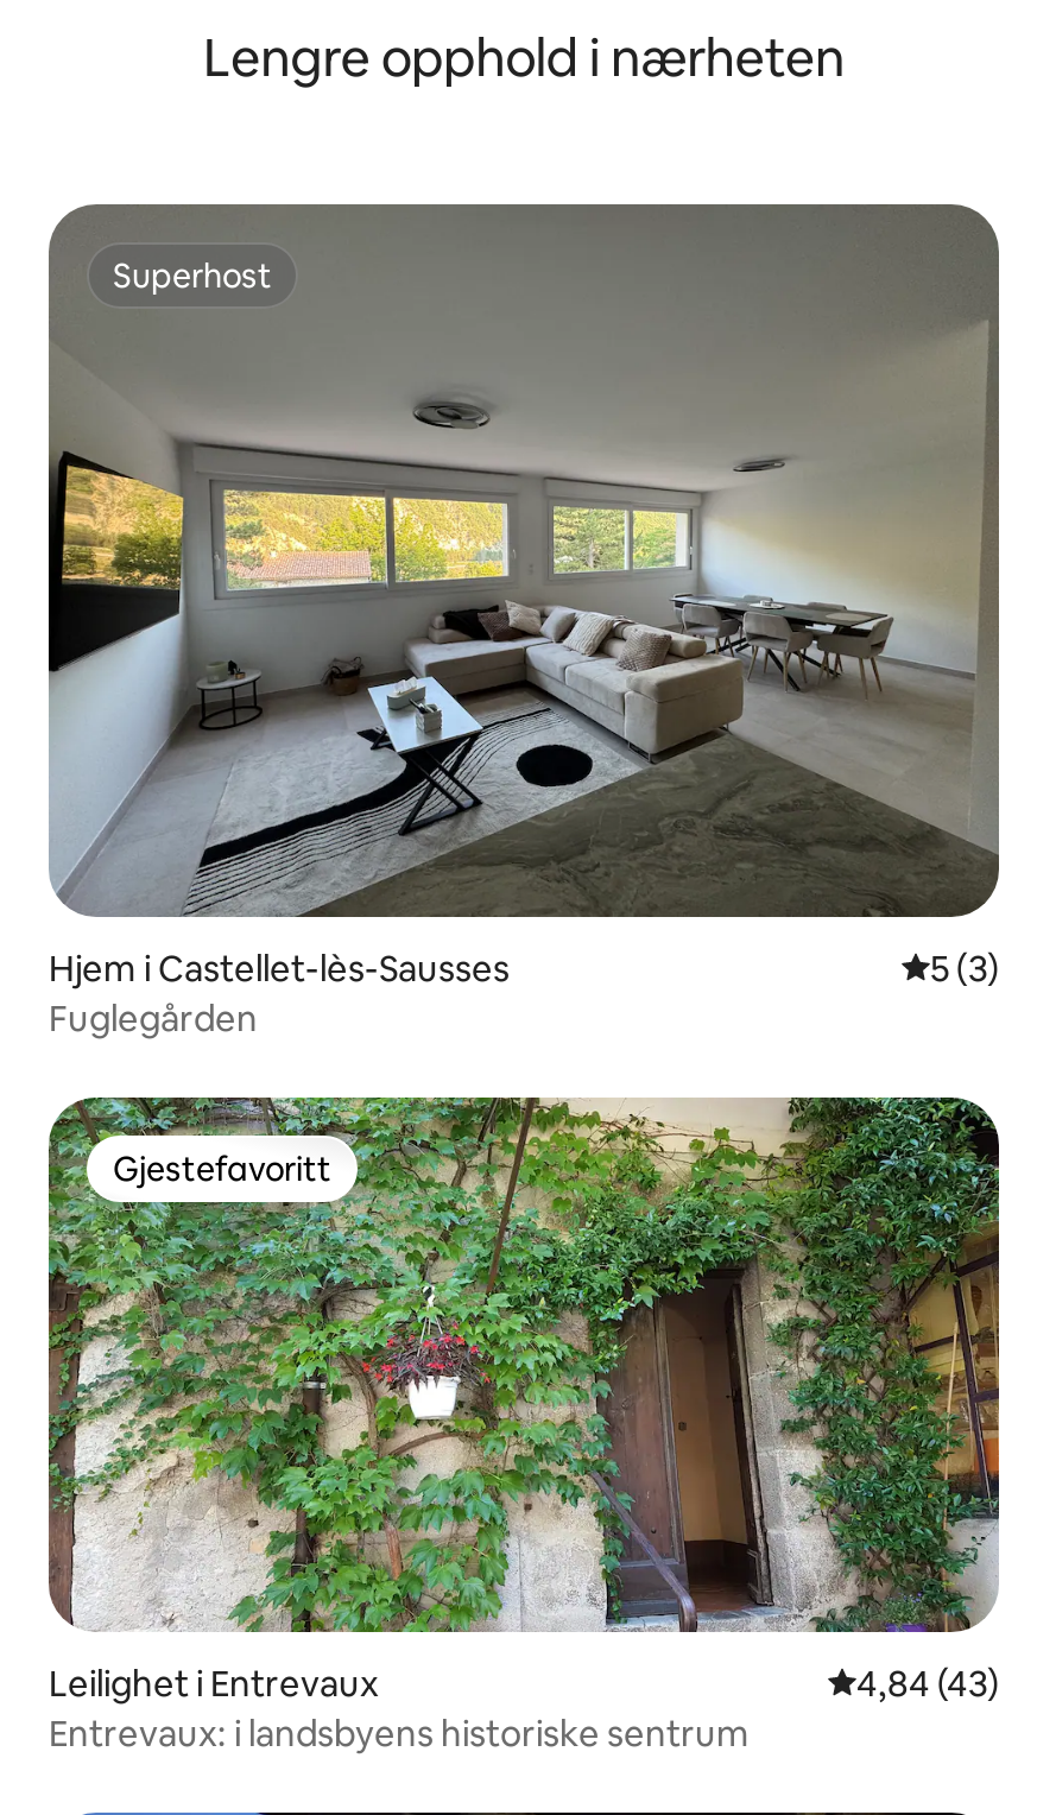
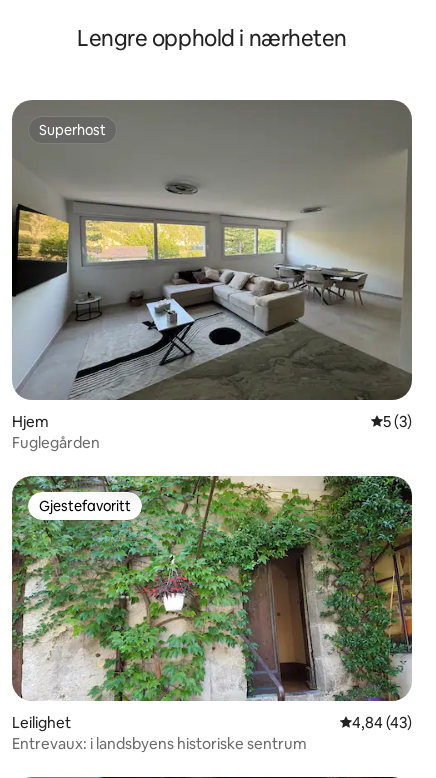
[49,946,510,991] Hjem i Castellet-lès-Sausses -> [12,412,49,431] Hjem
[49,1661,379,1706] Leilighet i Entrevaux -> [12,713,71,732] Leilighet

